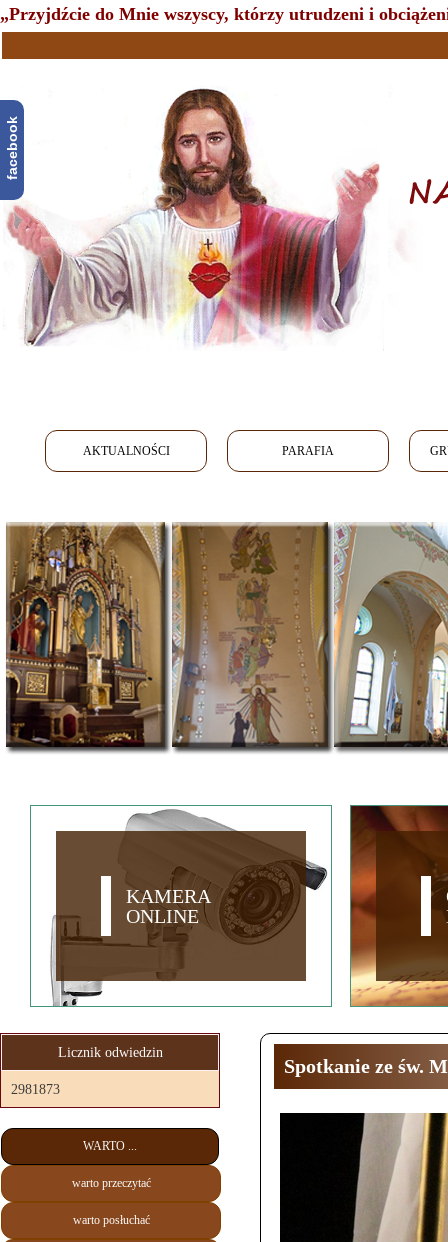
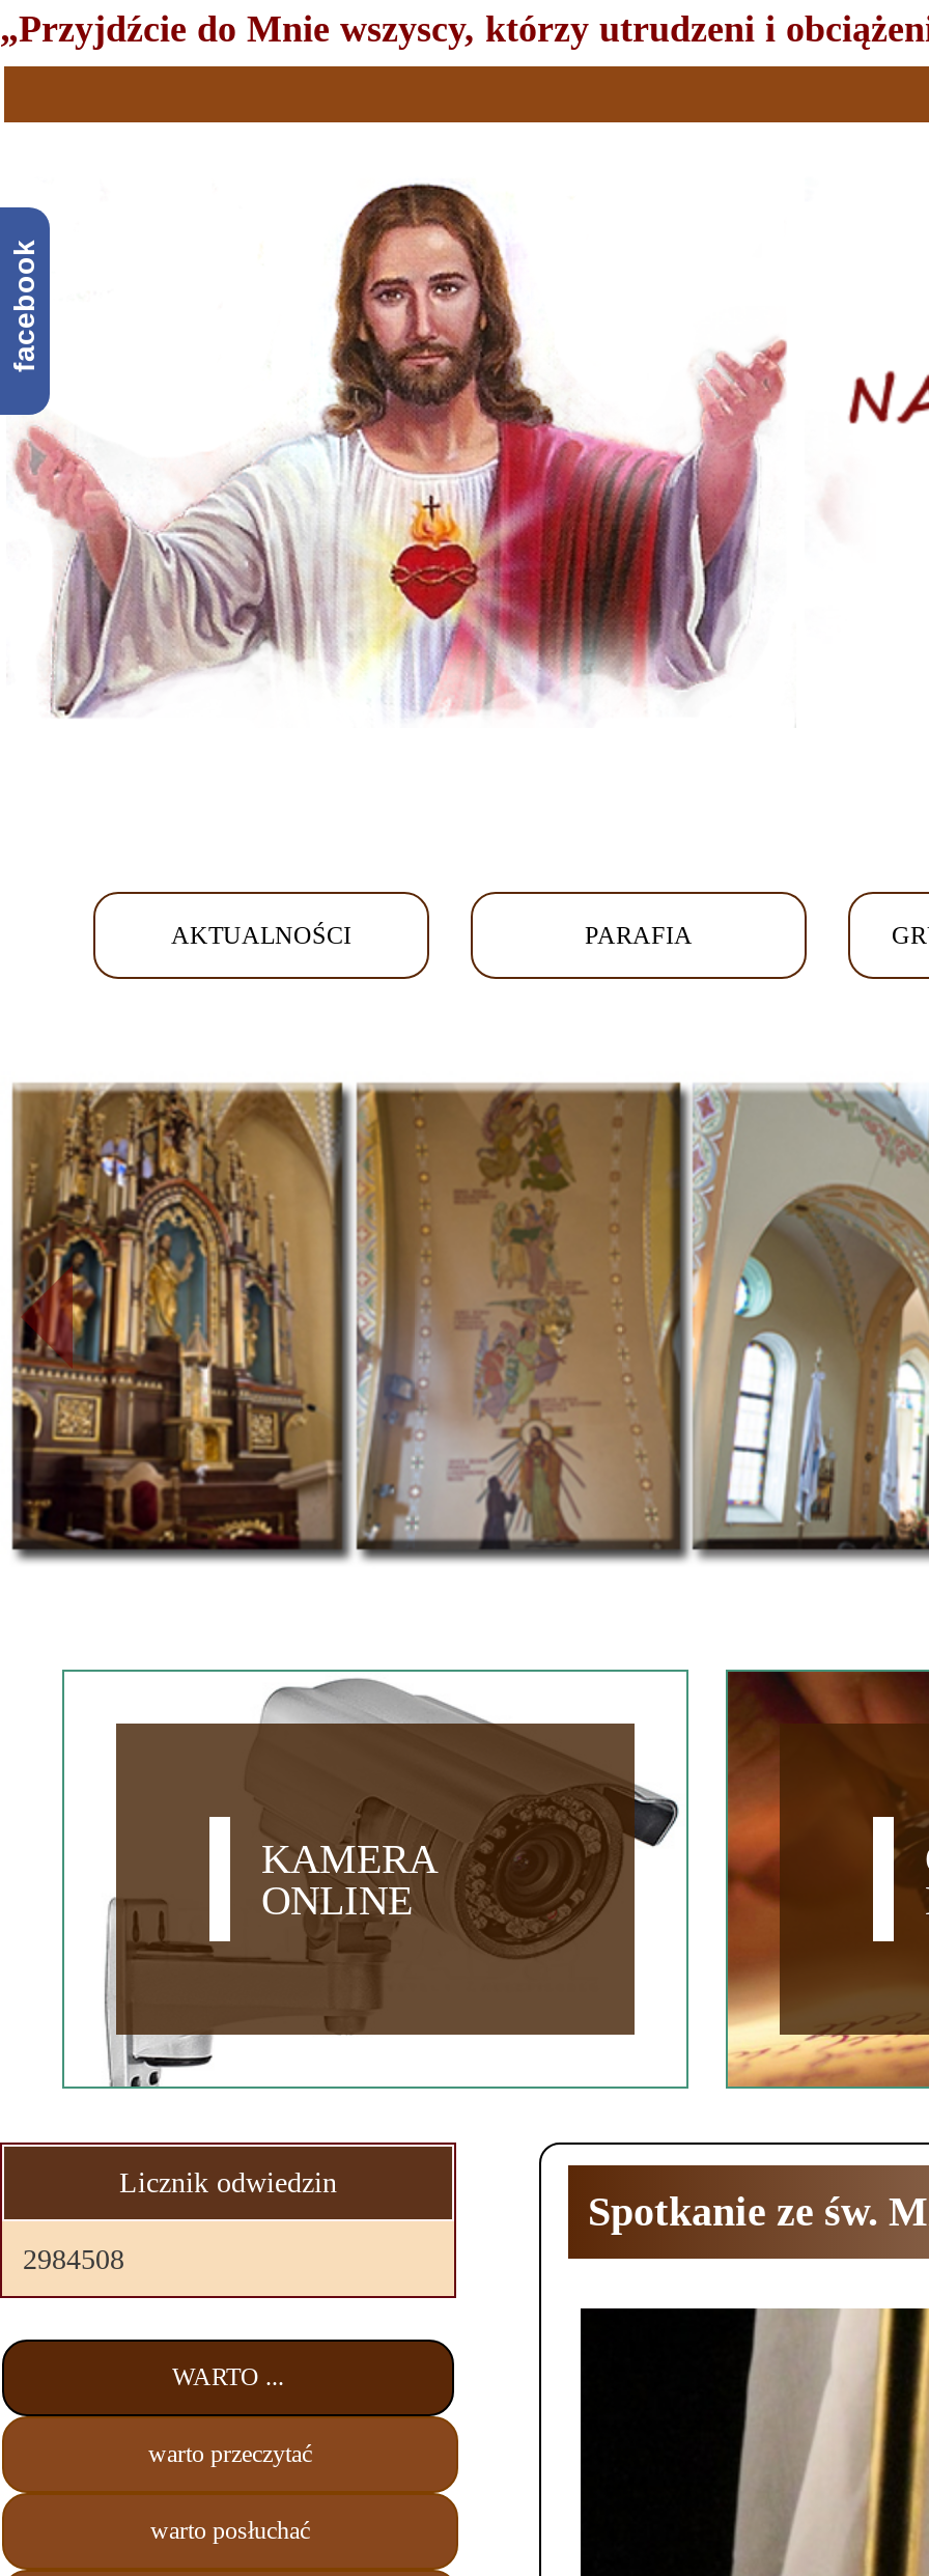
[11,1082,60,1097] 2981873 -> [23,2244,124,2275] 2984508

